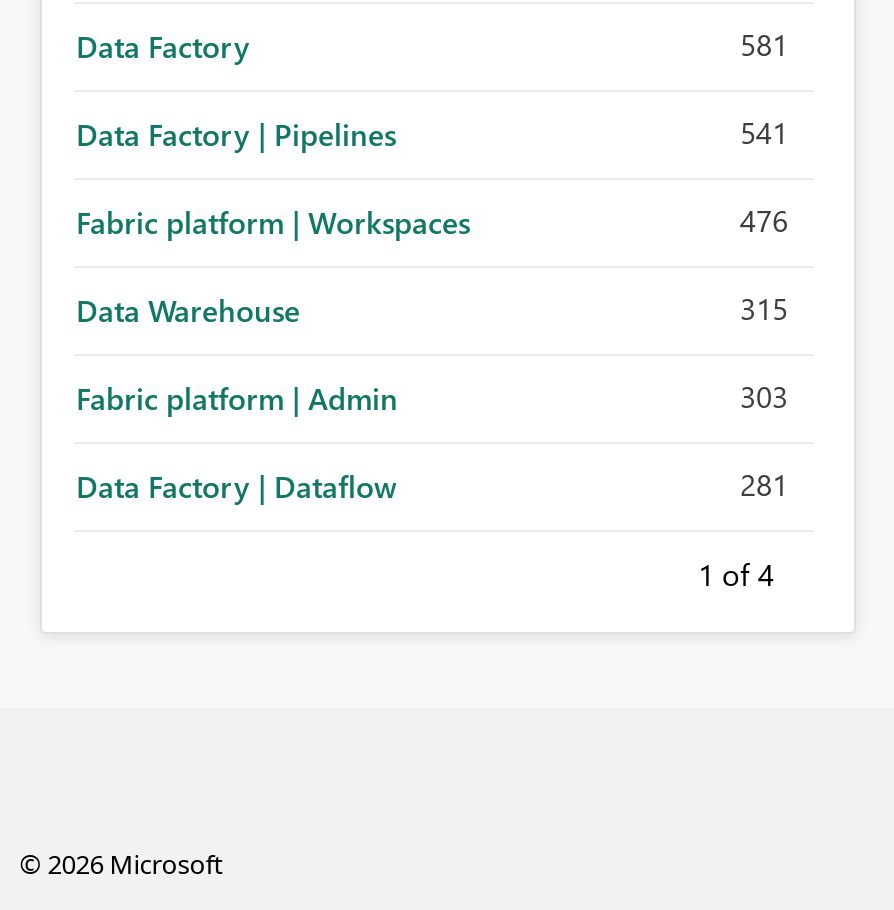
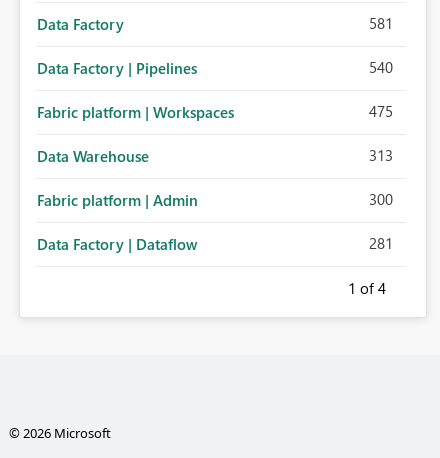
[740,112,788,152] 541 -> [369,57,393,77] 540
[740,200,788,240] 476 -> [369,101,393,121] 475
[740,288,788,328] 315 -> [369,145,393,165] 313
[740,376,788,416] 303 -> [369,189,393,209] 300

